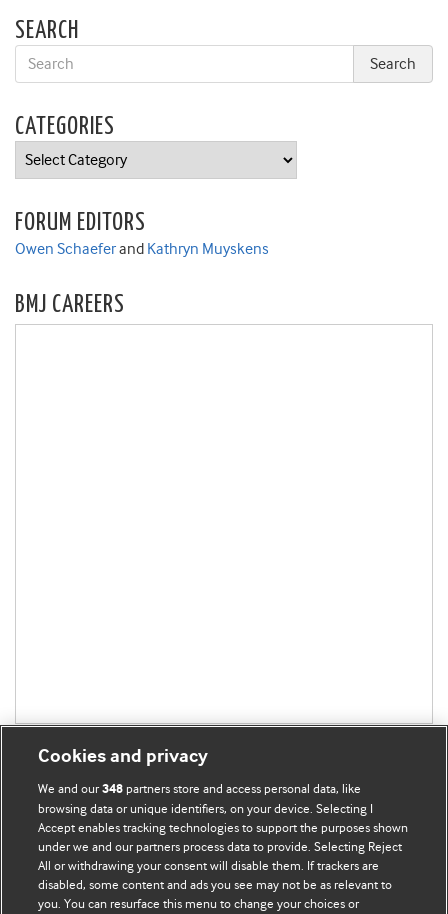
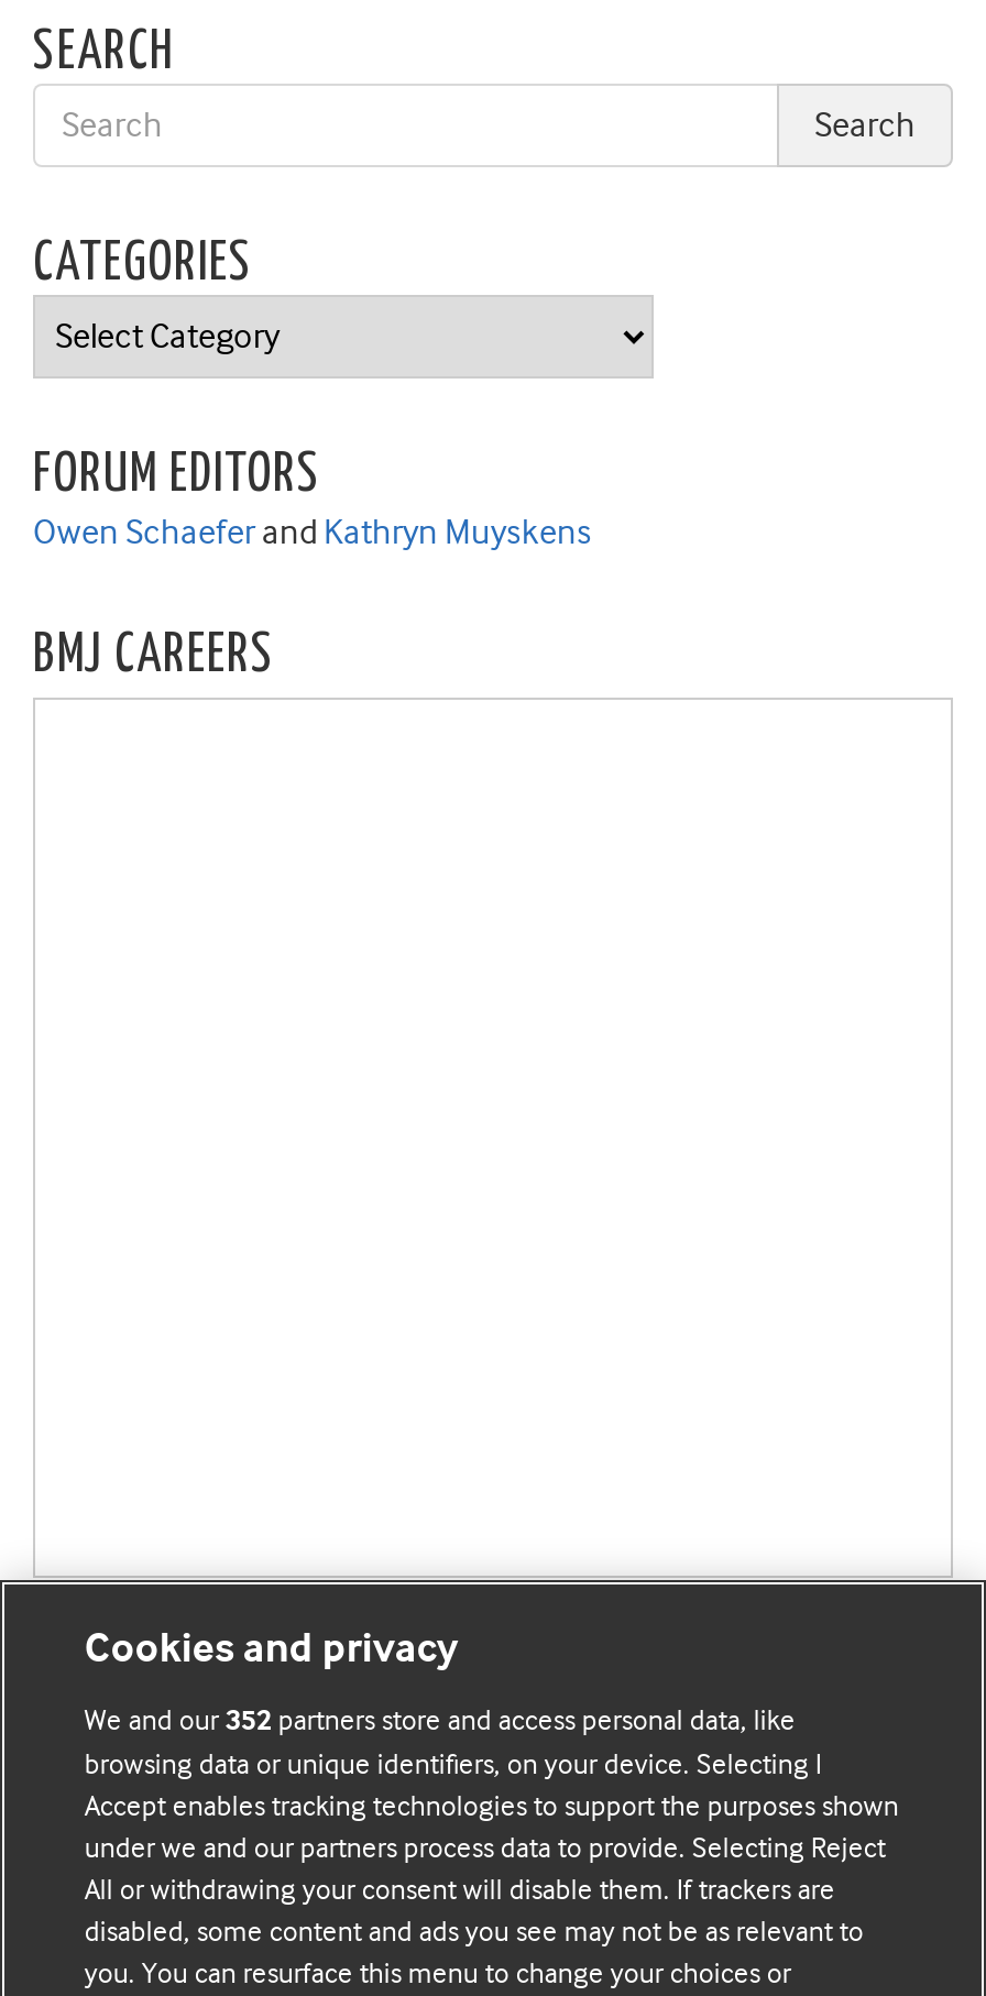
[38,781,361,797] We and our 348 partners store and access personal data, like -> [85,1703,795,1739] We and our 352 partners store and access personal data, like

